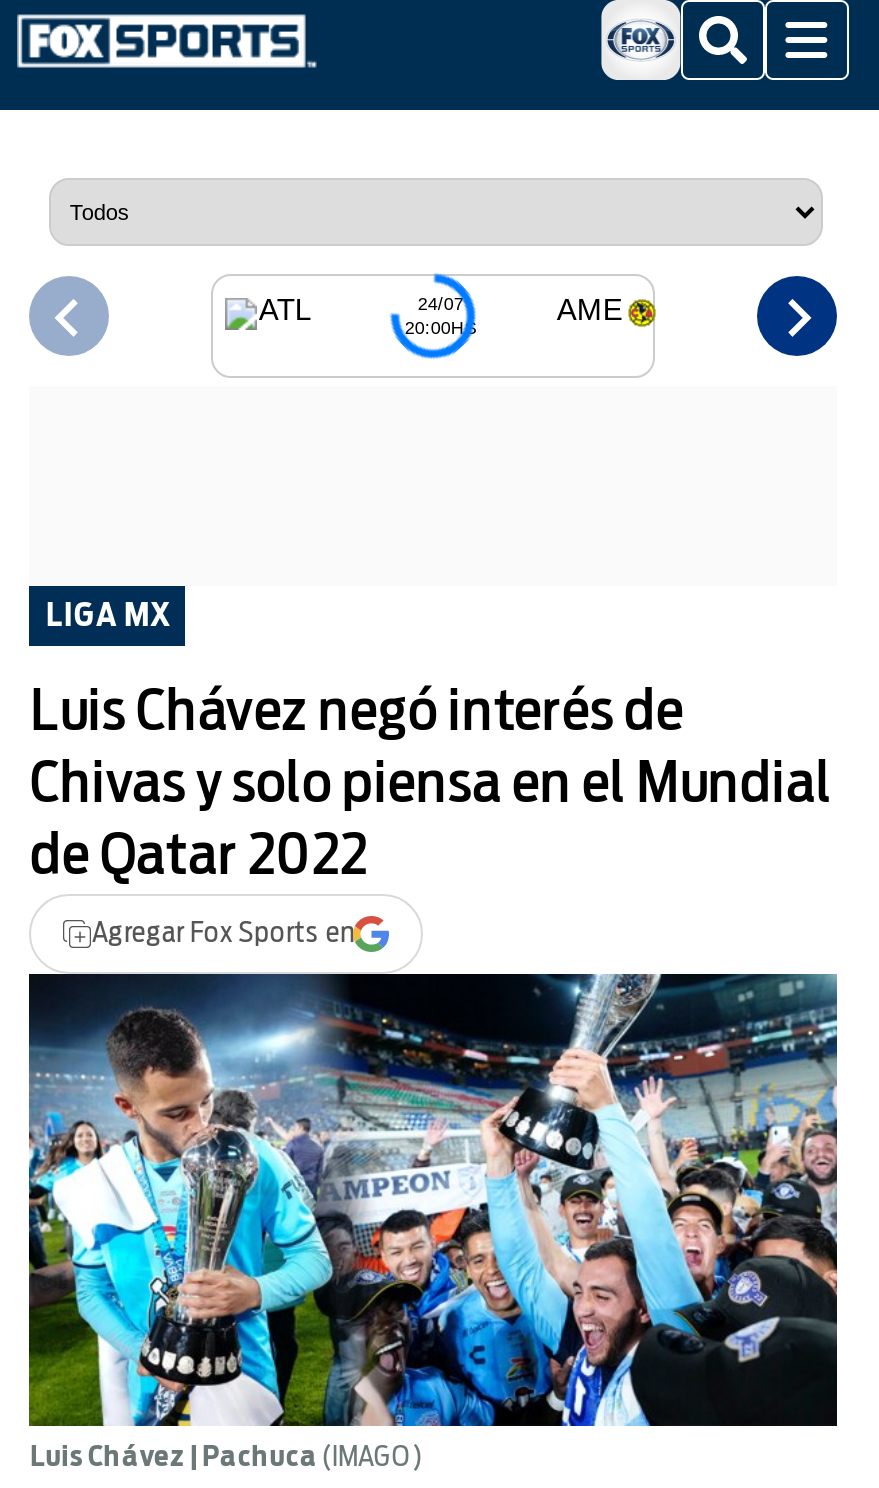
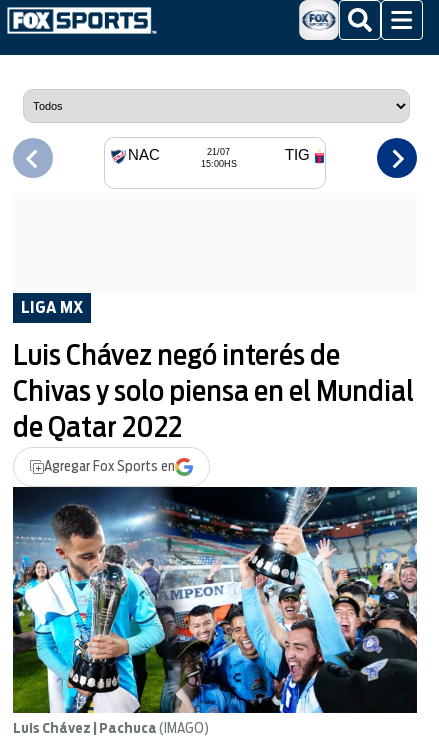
[259,292,477,337] ATL | 24/07 | 20:00HS -> [128,146,237,168] NAC | 21/07 | 15:00HS
[557,292,623,326] AME -> [285,146,310,163] TIG

